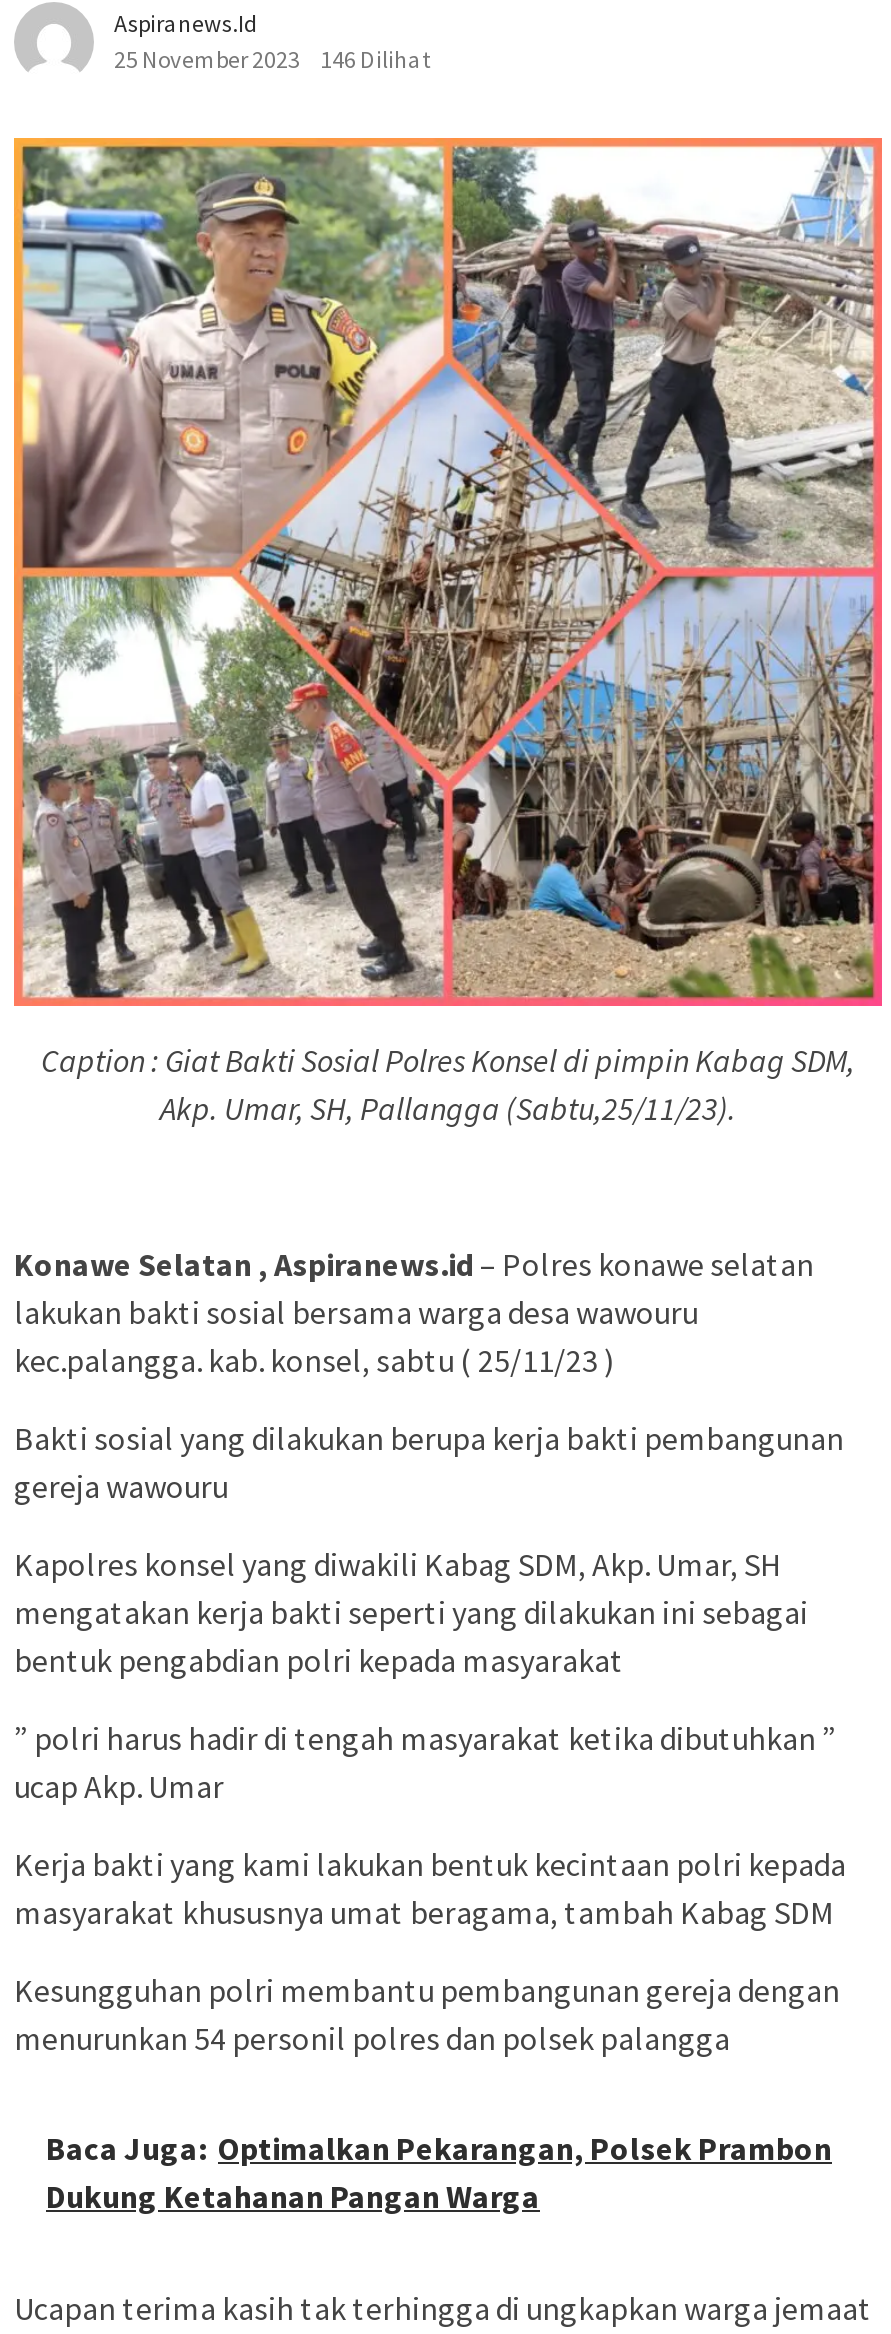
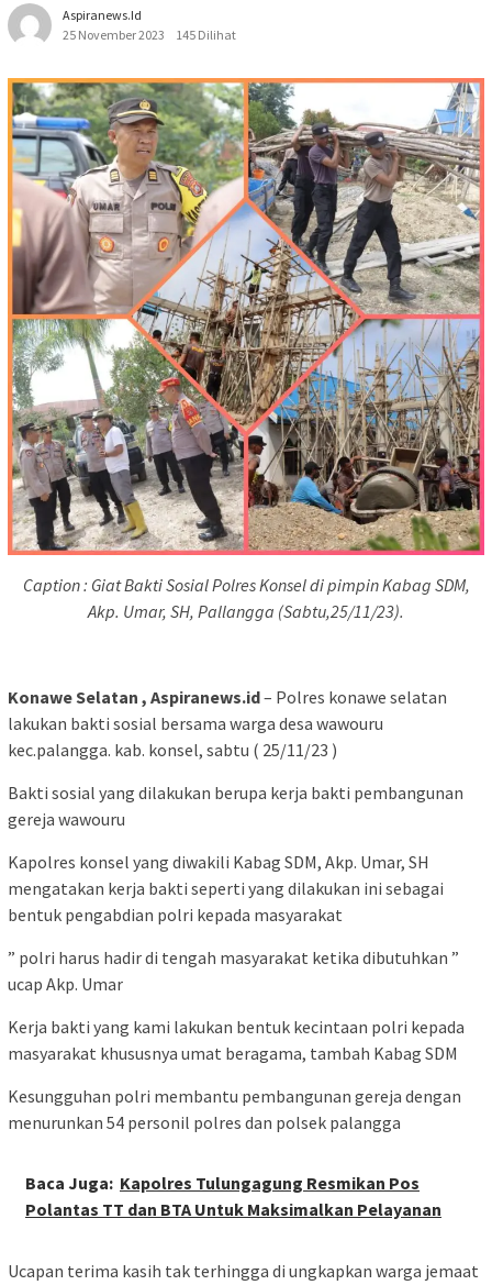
[114,45,430,75] 25 November 2023 146 Dilihat -> [63,27,236,43] 25 November 2023 145 Dilihat
[46,2129,832,2217] Baca Juga: Optimalkan Pekarangan, Polsek Prambon | Dukung Ketahanan Pangan Warga -> [25,1172,441,1221] Baca Juga: Kapolres Tulungagung Resmikan Pos | Polantas TT dan BTA Untuk Maksimalkan Pelayanan

